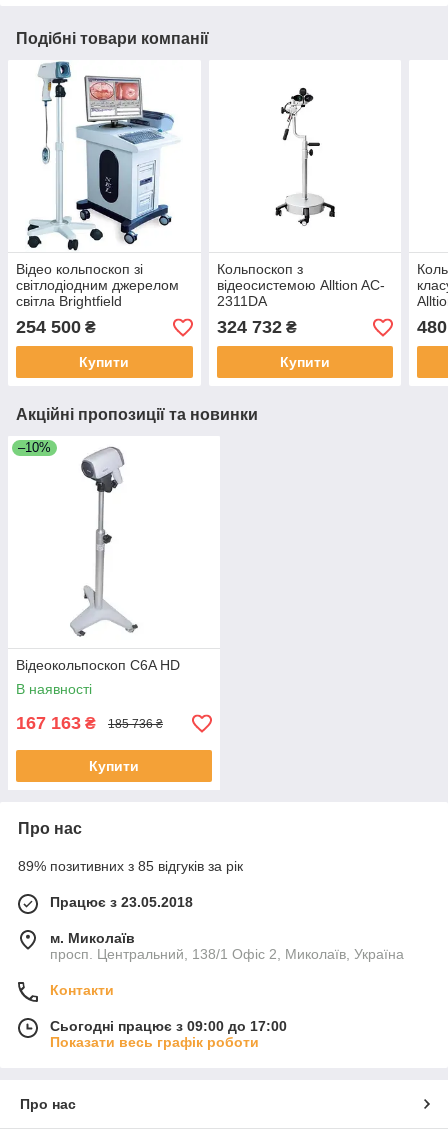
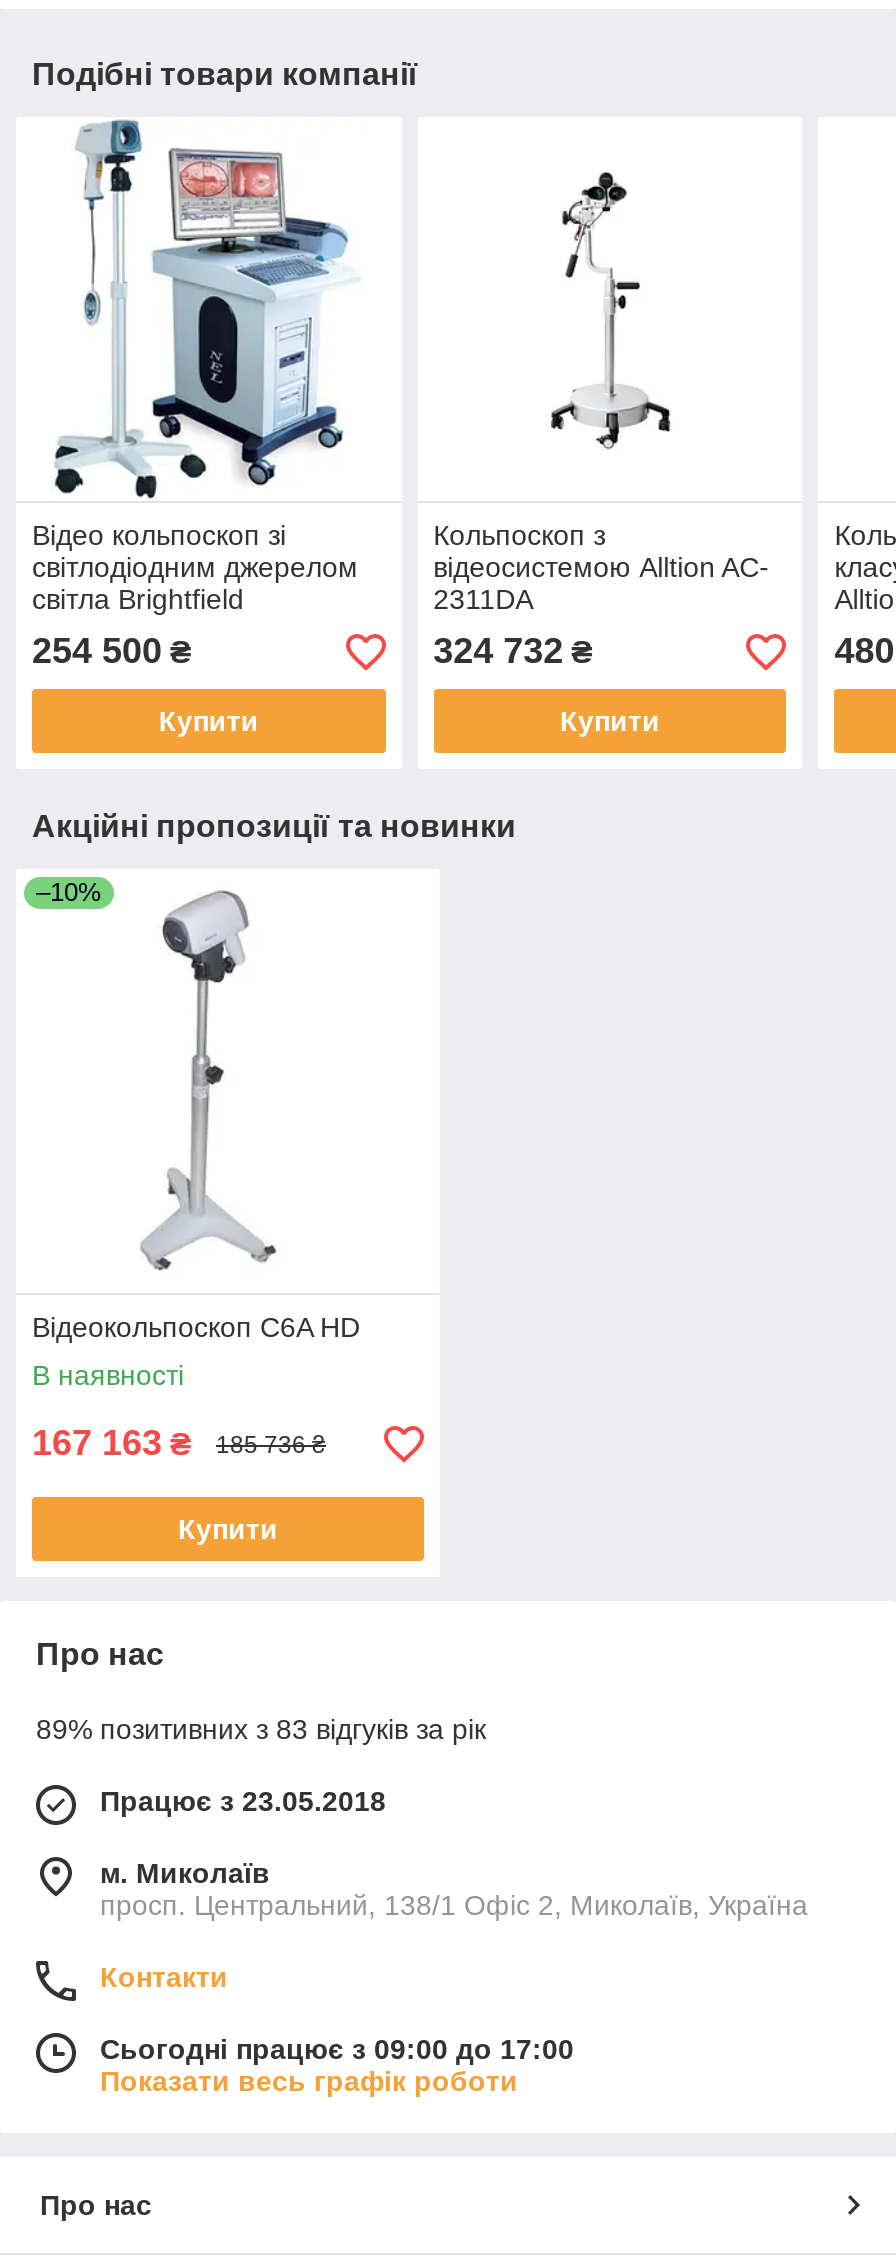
[18,858,243,874] 89% позитивних з 85 відгуків за рік -> [36,1714,486,1746] 89% позитивних з 83 відгуків за рік

